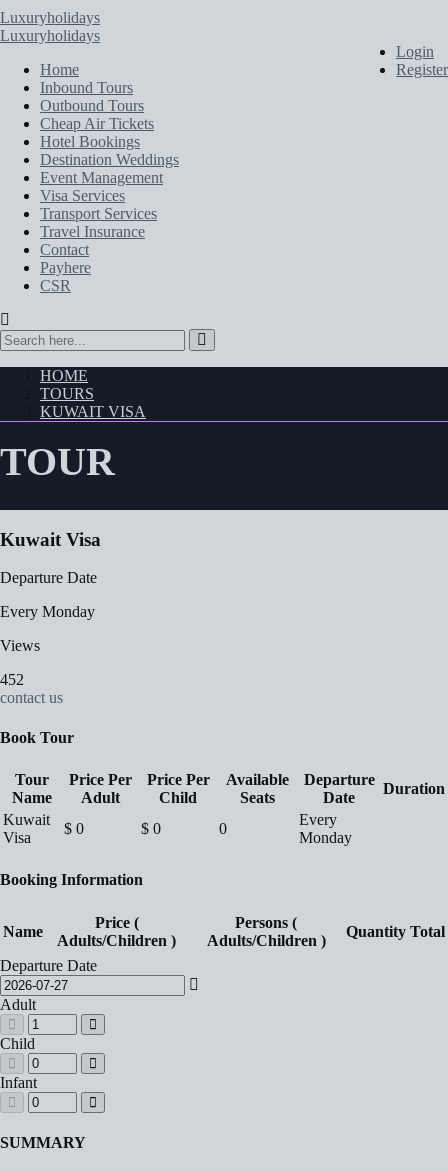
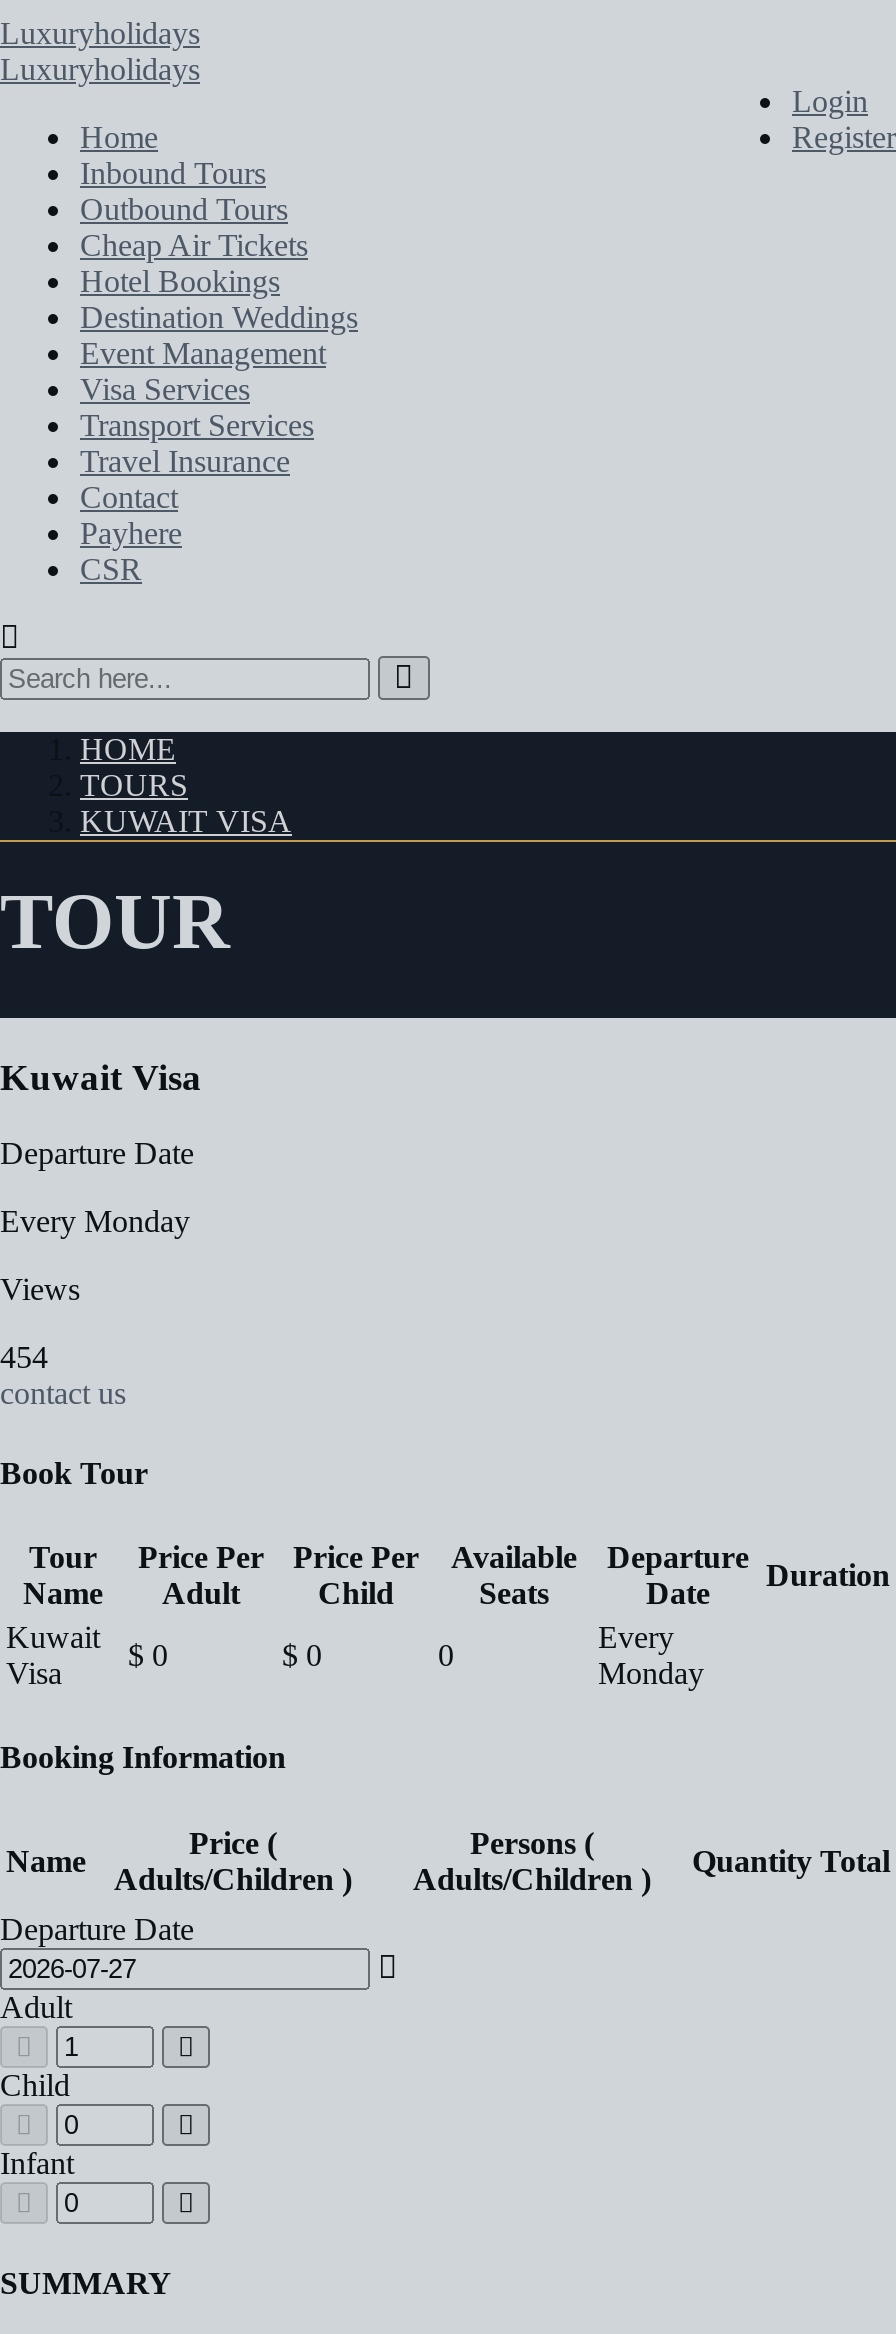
[0,671,24,688] 452 -> [0,1341,48,1375] 454

